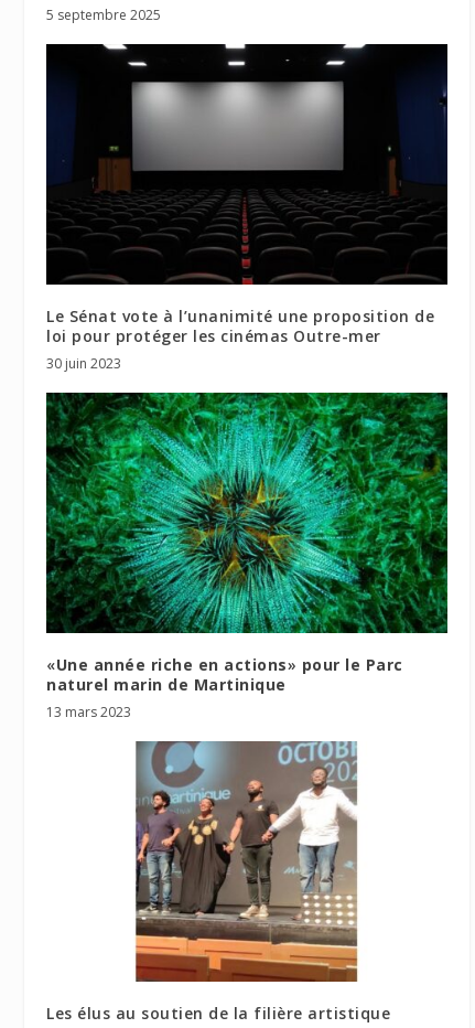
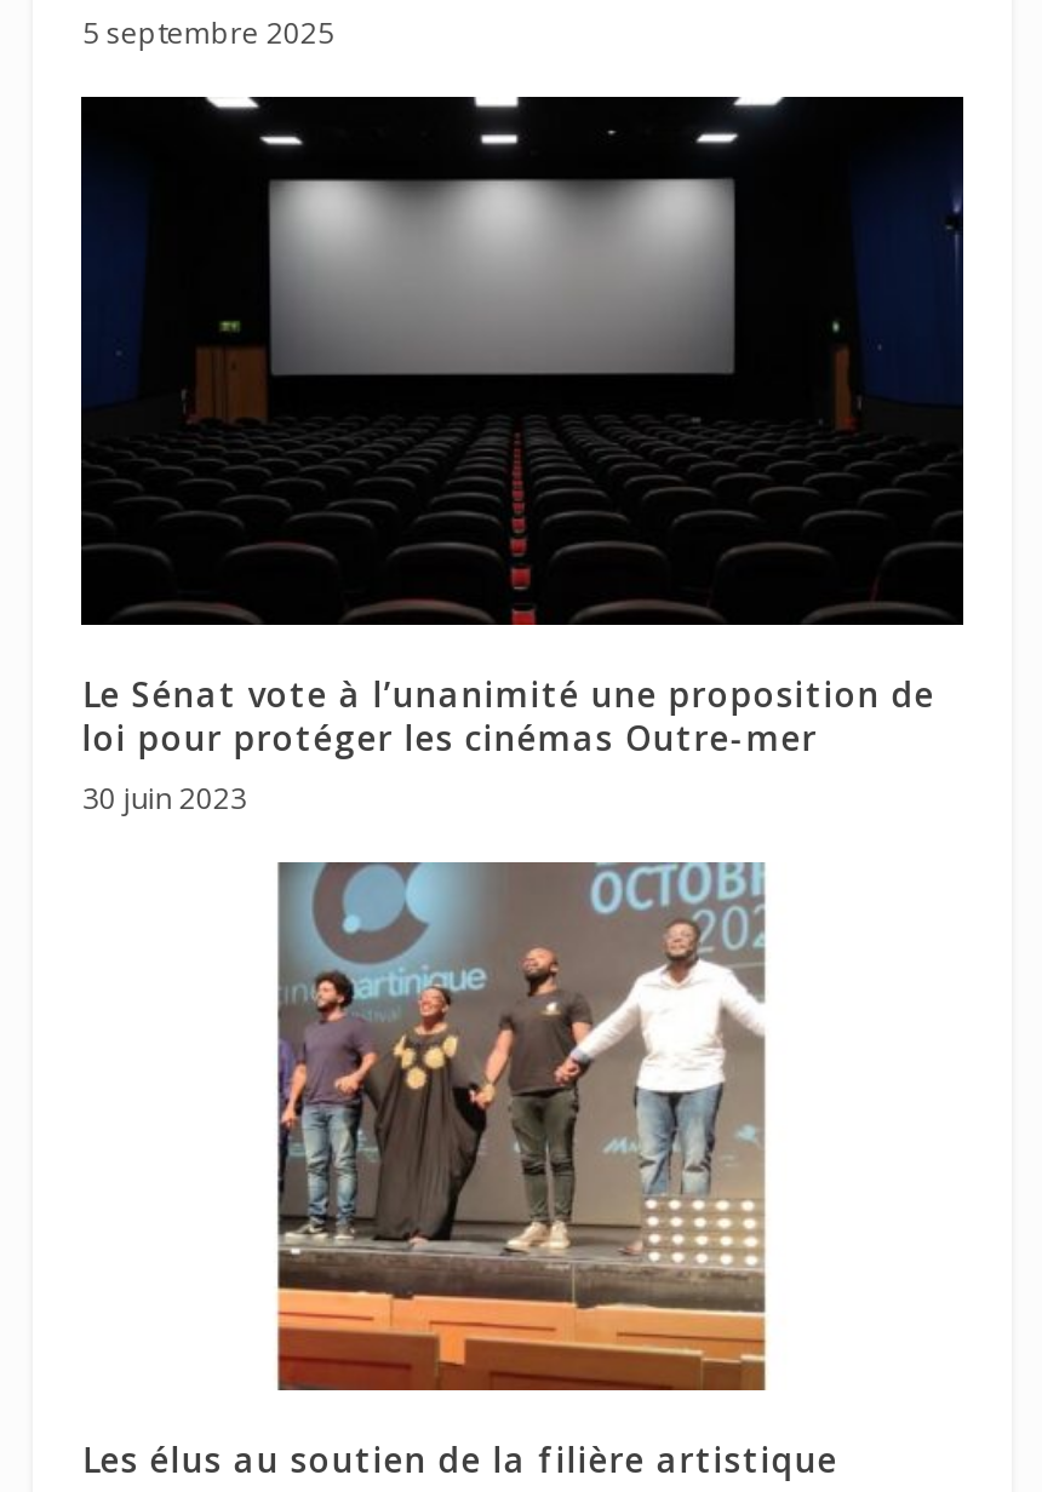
[46,392,449,721] [image] | «Une année riche en actions» pour le Parc | naturel marin de Martinique | 13 mars 2023 -> none

